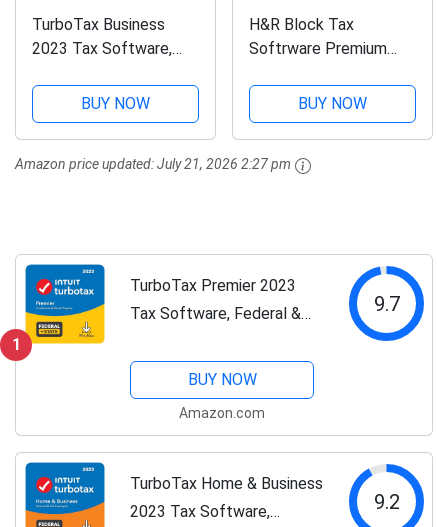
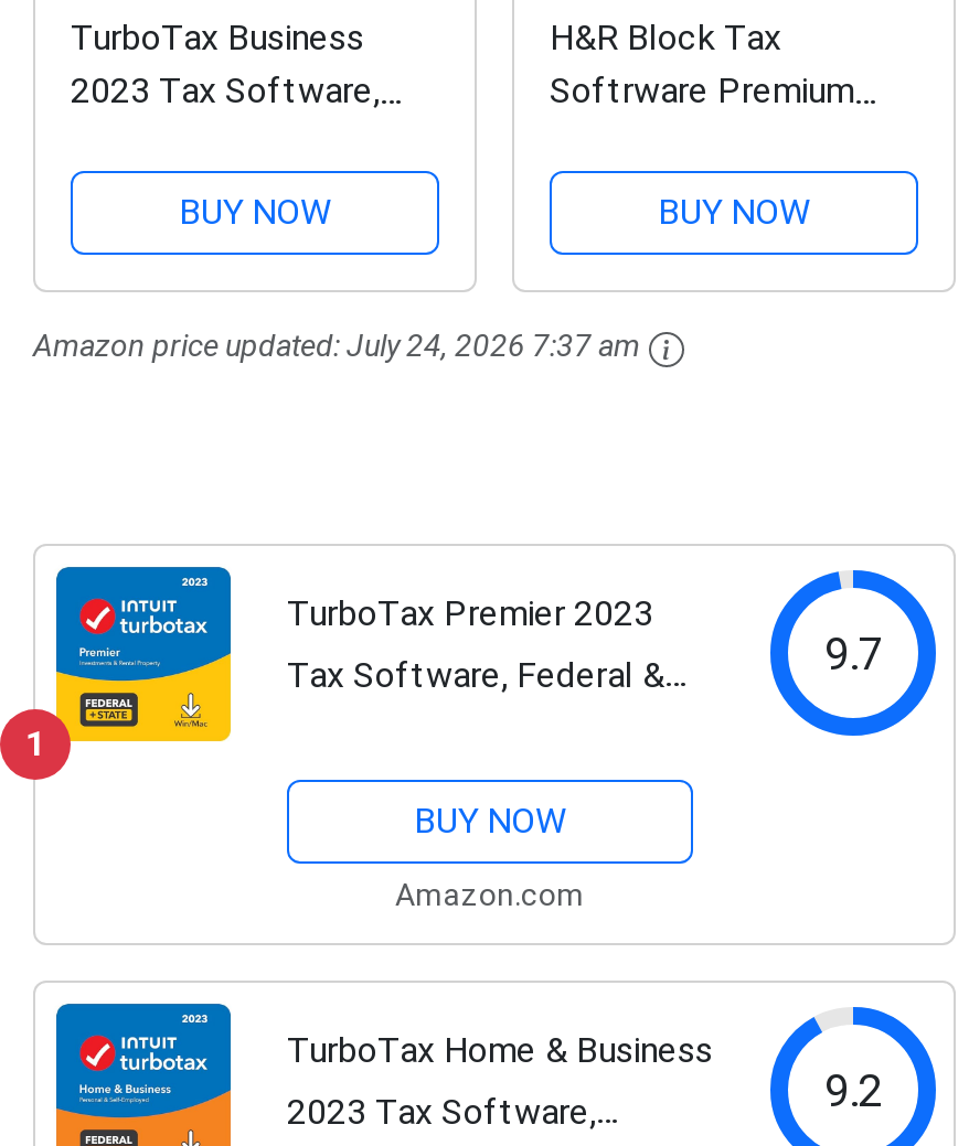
[15,156,291,172] Amazon price updated: July 21, 2026 2:27 pm -> [33,328,640,364] Amazon price updated: July 24, 2026 7:37 am

